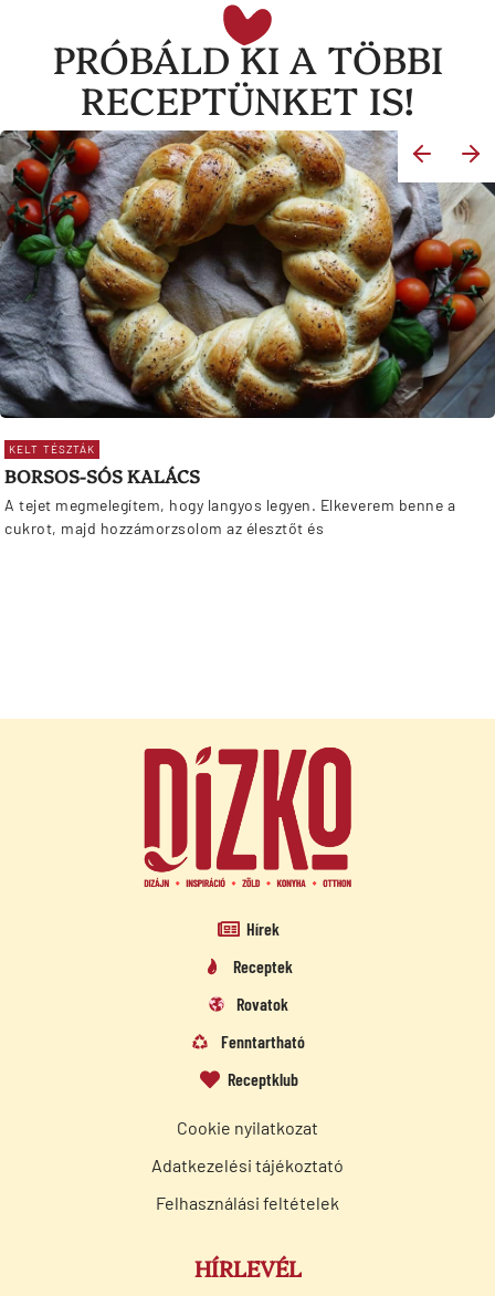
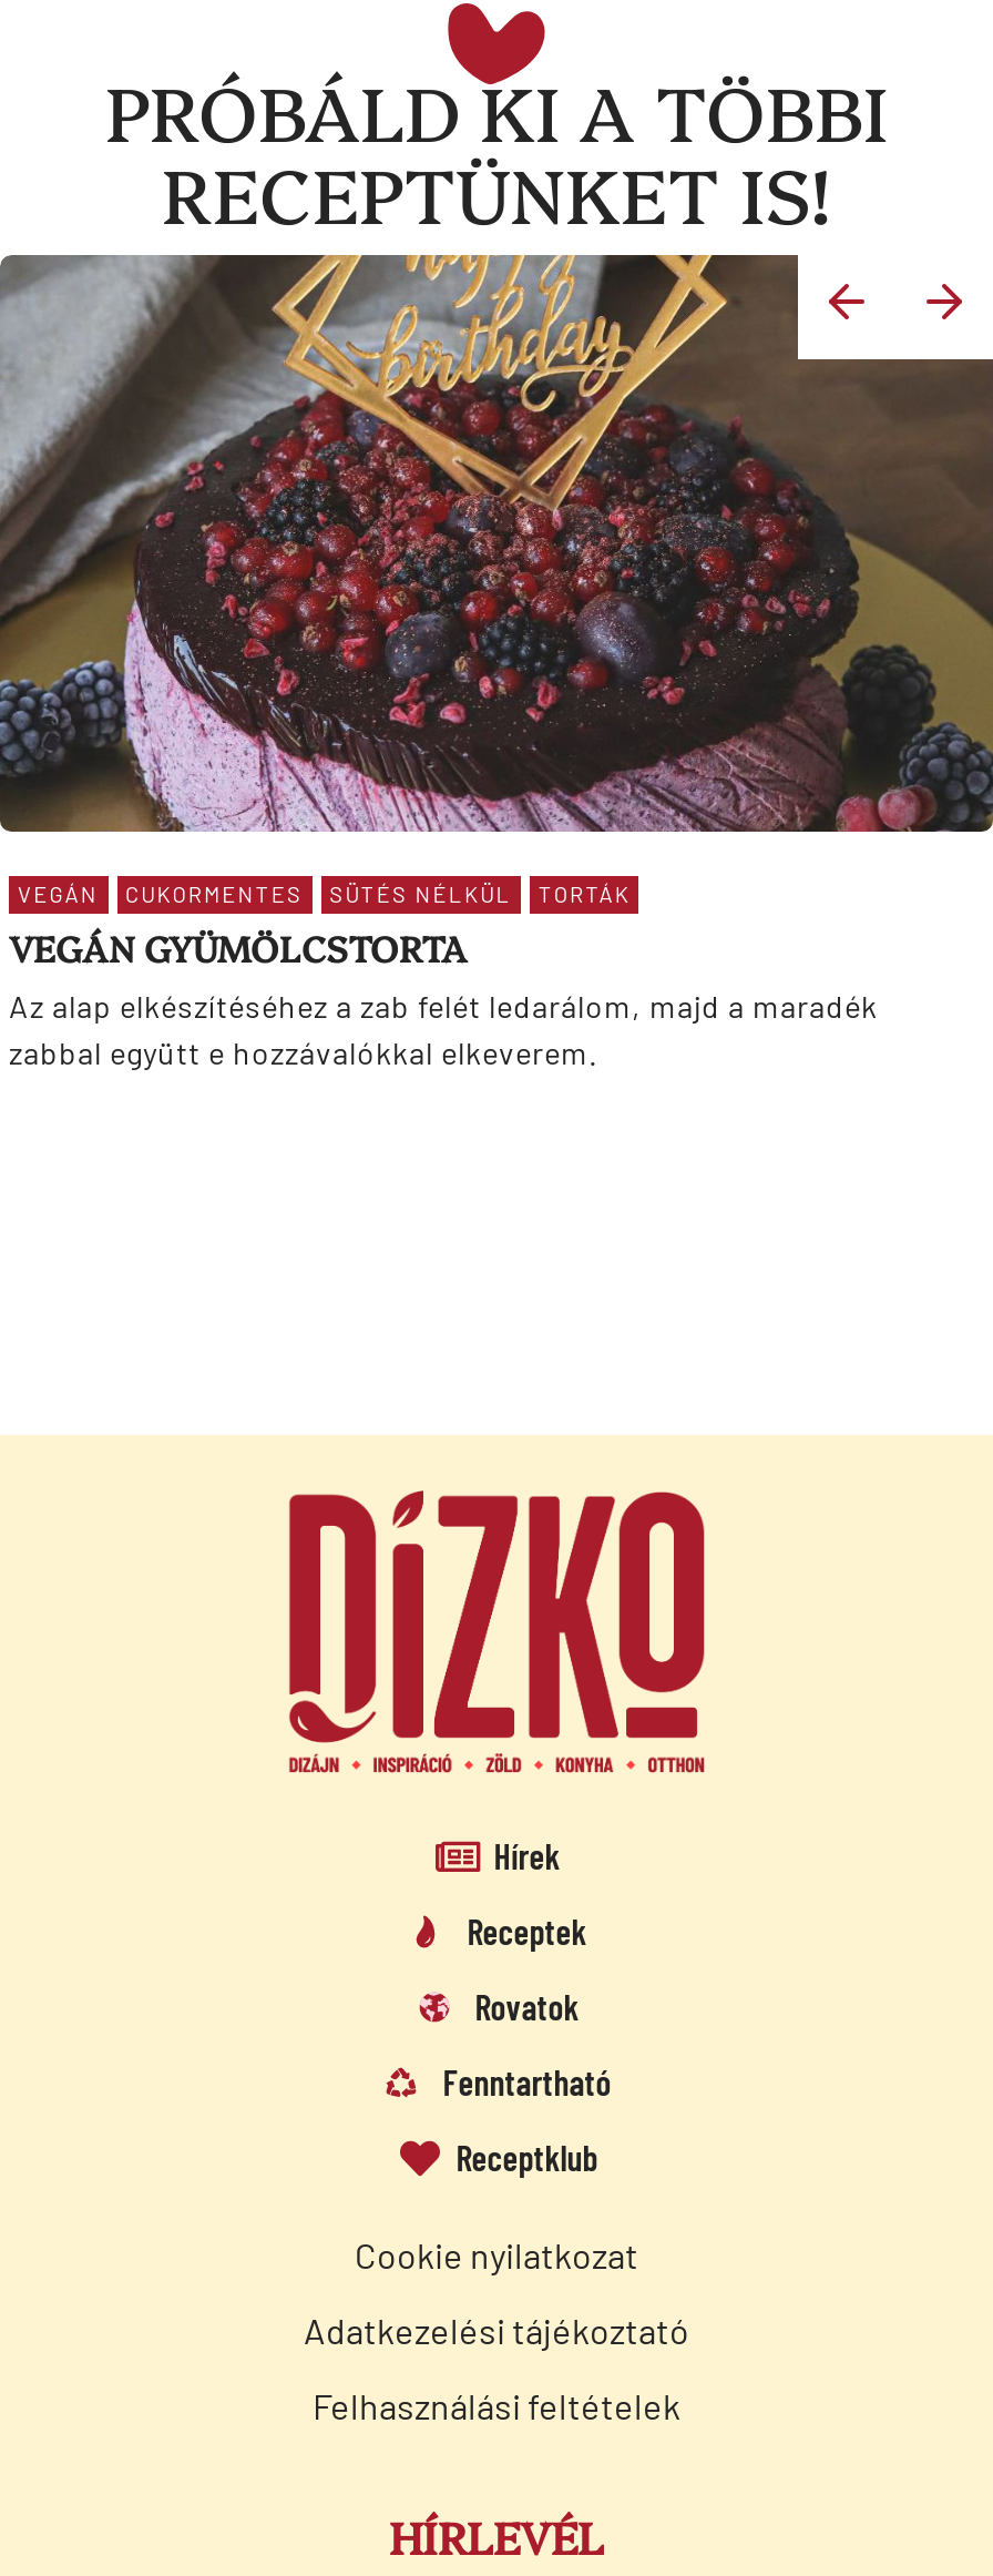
[3,129,492,538] [image] | KELT TÉSZTÁK | BORSOS-SÓS KALÁCS | A tejet megmelegítem, hogy langyos legyen. Elkeverem benne a | cukrot, majd hozzámorzsolom az élesztőt és -> [7,253,986,1072] [image] | VEGÁN | CUKORMENTES | SÜTÉS NÉLKÜL | TORTÁK | VEGÁN GYÜMÖLCSTORTA | Az alap elkészítéséhez a zab felét ledarálom, majd a maradék | zabbal együtt e hozzávalókkal elkeverem.

